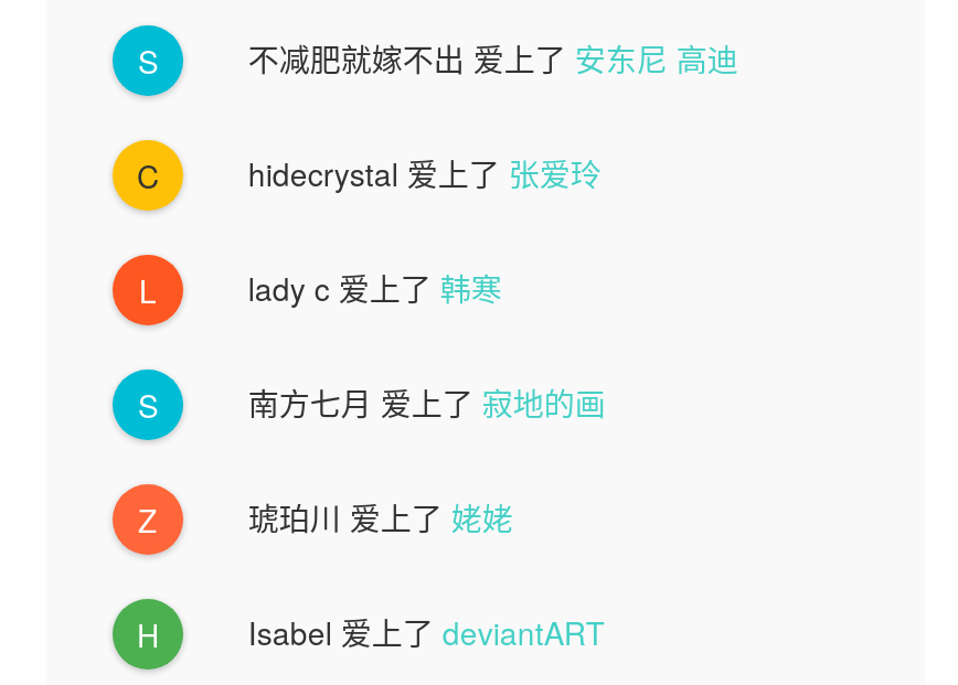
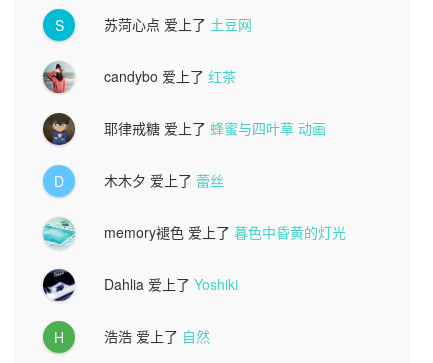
[137,37,738,542] 不减肥就嫁不出爱上了安东尼 高迪 | C | hidecrystal爱上了张爱玲 | L | lady c爱上了韩寒 | S | 南方七月爱上了寂地的画 | Z | 琥珀川爱上了姥姥 -> [54,14,346,294] 苏菏心点爱上了土豆网 | candybo爱上了红茶 | 耶律戒糖爱上了蜂蜜与四叶草 动画 | D | 木木夕爱上了蕾丝 | memory褪色爱上了暮色中昏黄的灯光 | Dahlia爱上了Yoshiki
[248,611,605,655] Isabel爱上了deviantART -> [104,326,210,346] 浩浩爱上了自然

